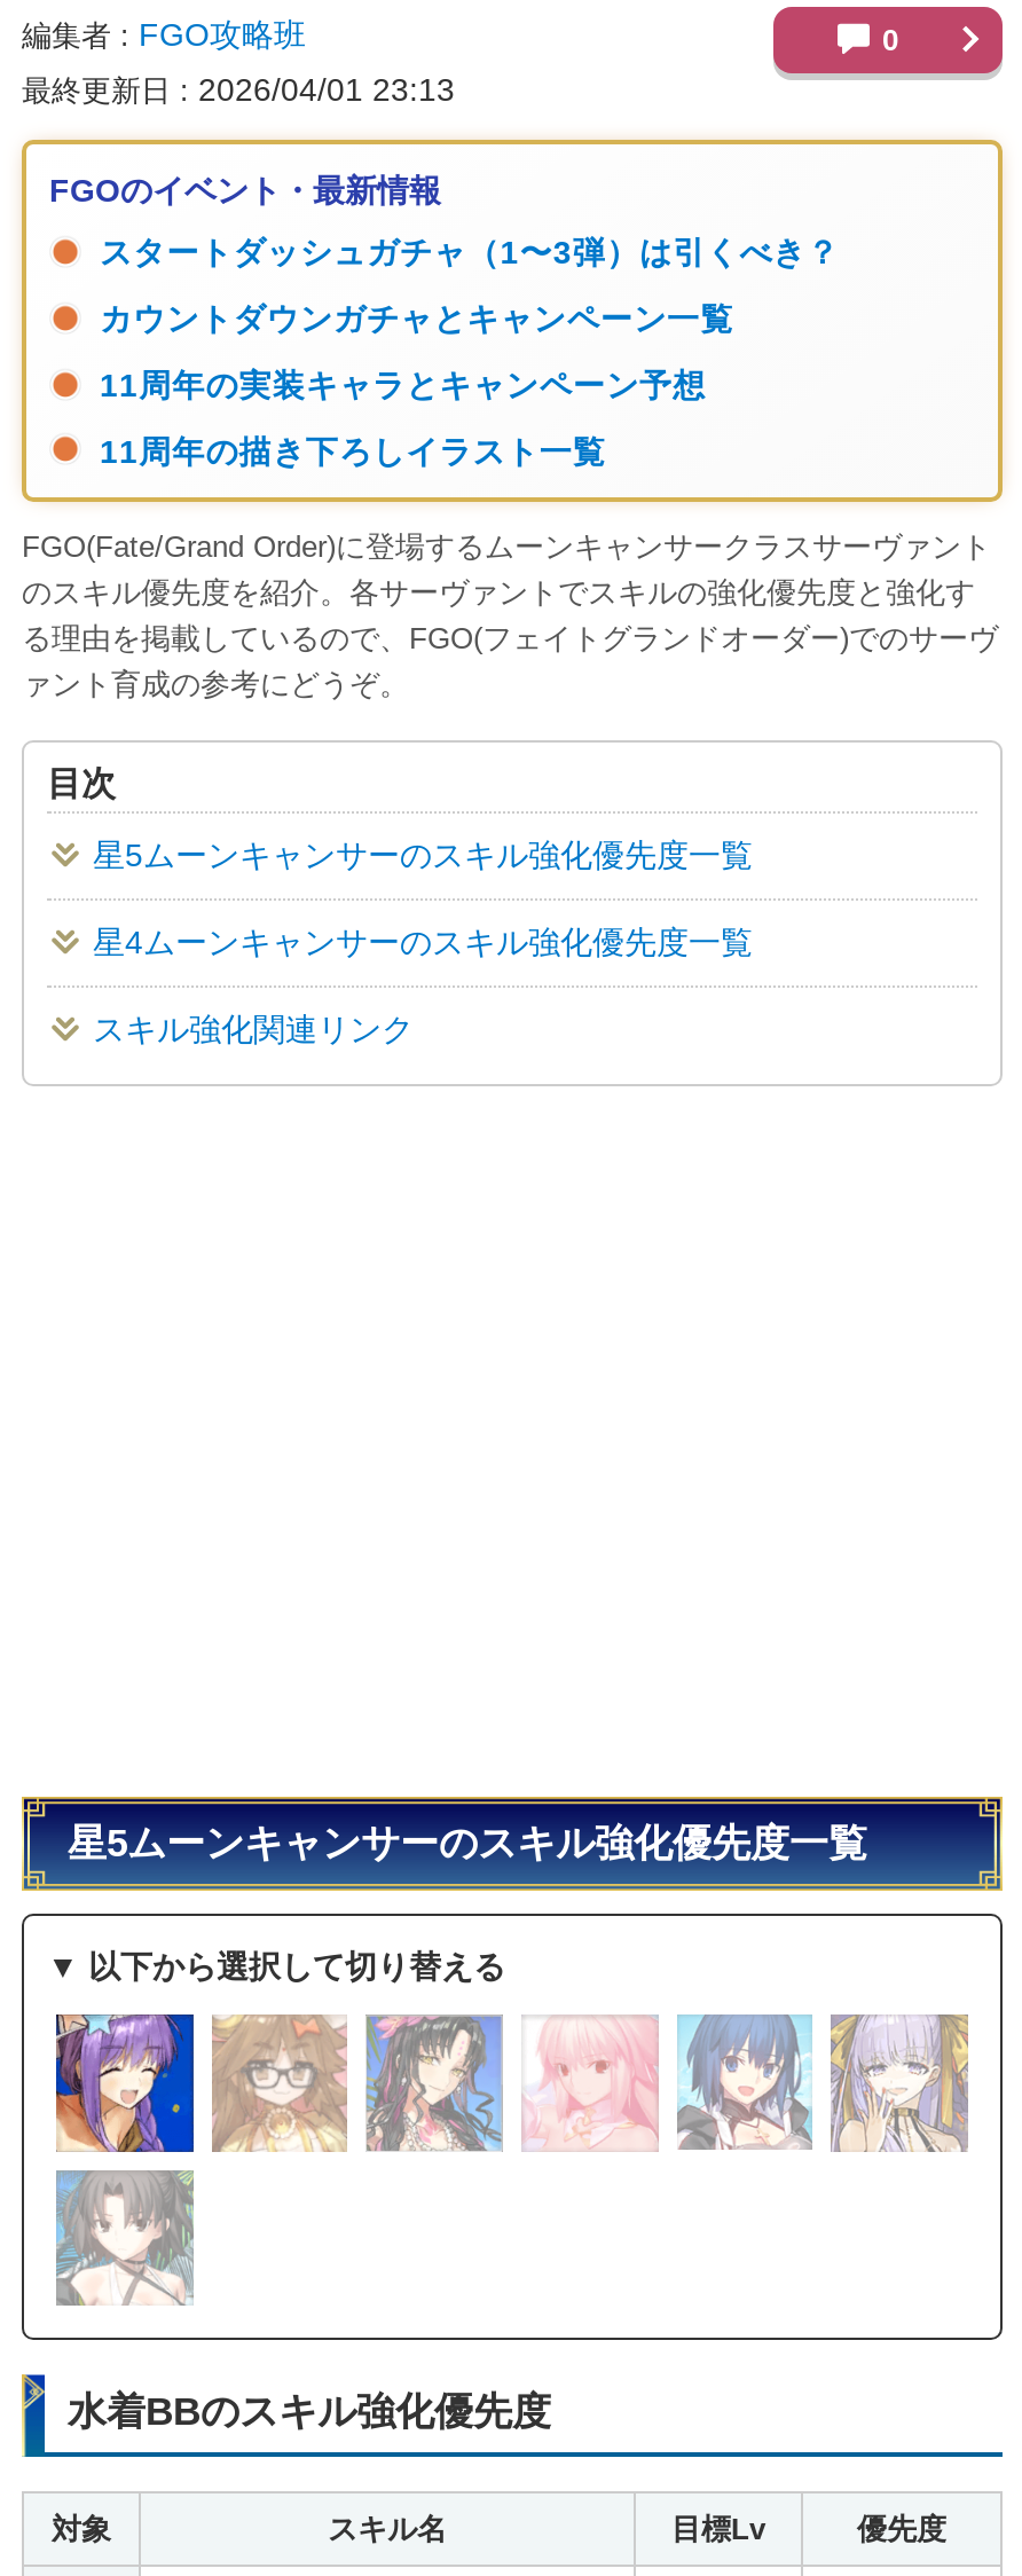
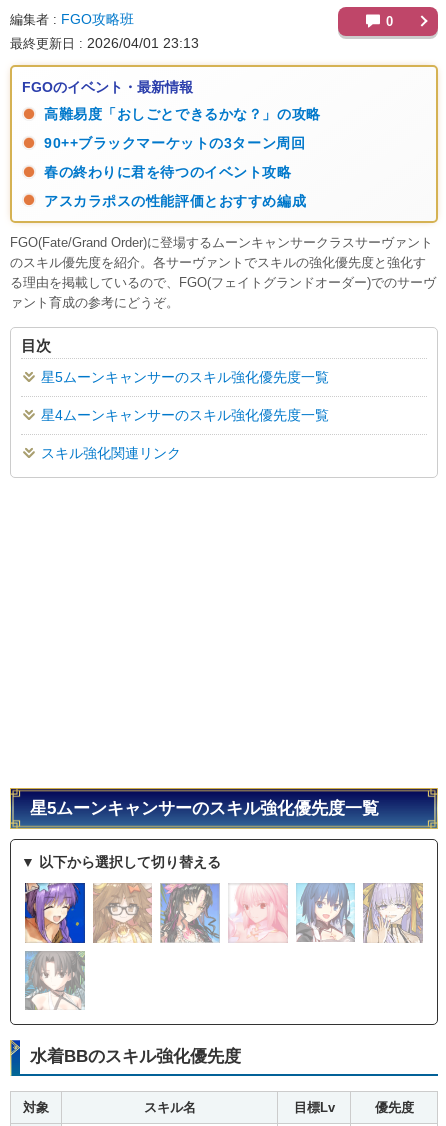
[100,234,840,270] スタートダッシュガチャ（1〜3弾）は引くべき？ -> [44,106,321,122] 高難易度「おしごとできるかな？」の攻略
[100,300,734,337] カウントダウンガチャとキャンペーン一覧 -> [44,135,305,151] 90++ブラックマーケットの3ターン周回
[100,366,706,403] 11周年の実装キャラとキャンペーン予想 -> [44,164,291,180] 春の終わりに君を待つのイベント攻略
[100,433,606,470] 11周年の描き下ろしイラスト一覧 -> [44,193,306,209] アスカラポスの性能評価とおすすめ編成

